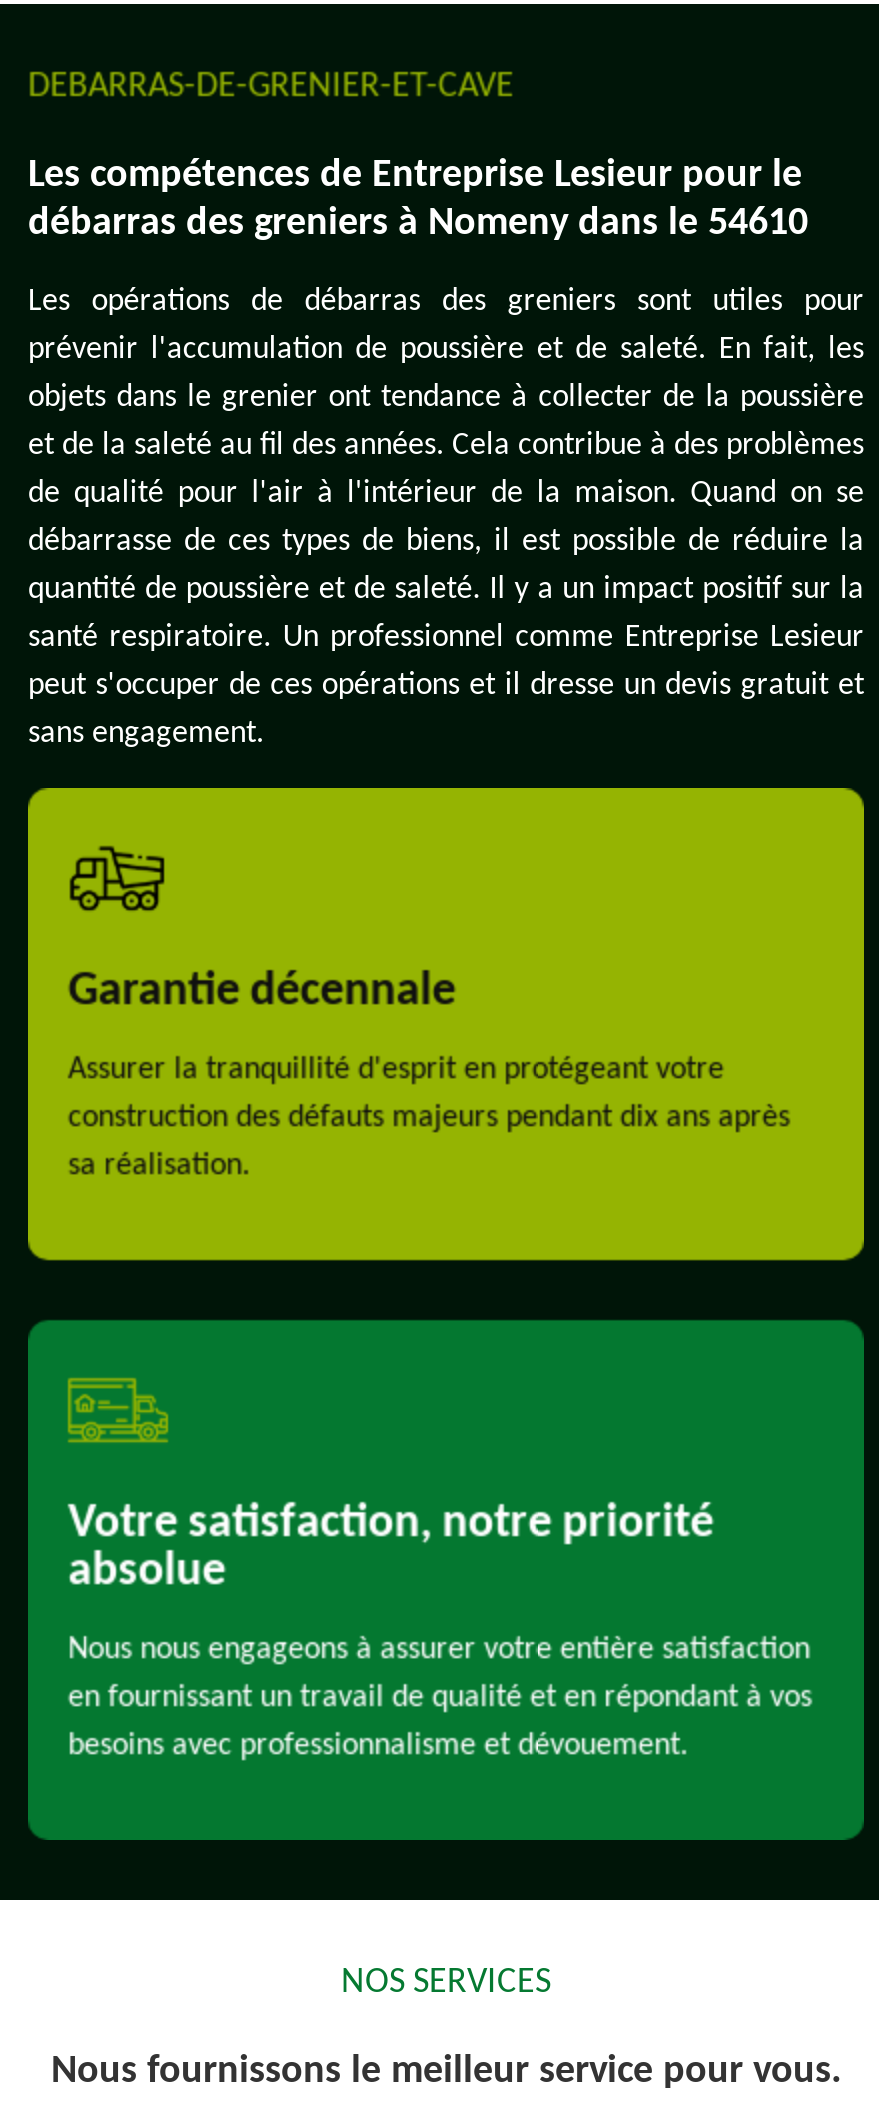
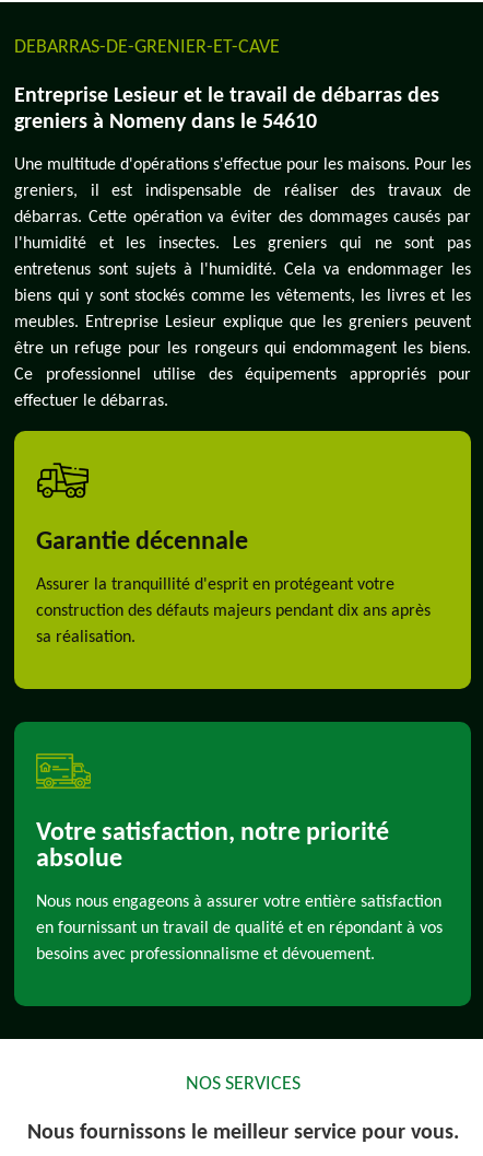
[28,156,808,244] Les compétences de Entreprise Lesieur pour le | débarras des greniers à Nomeny dans le 54610 -> [14,85,439,133] Entreprise Lesieur et le travail de débarras des | greniers à Nomeny dans le 54610
[28,286,864,318] Les opérations de débarras des greniers sont utiles pour -> [14,156,471,174] Une multitude d'opérations s'effectue pour les maisons. Pour les
[28,334,864,366] prévenir l'accumulation de poussière et de saleté. En fait, les -> [14,183,471,200] greniers, il est indispensable de réaliser des travaux de
[28,382,864,414] objets dans le grenier ont tendance à collecter de la poussière -> [14,209,471,226] débarras. Cette opération va éviter des dommages causés par
[28,430,864,462] et de la saleté au fil des années. Cela contribue à des problèmes -> [14,235,471,253] l'humidité et les insectes. Les greniers qui ne sont pas
[28,478,864,510] de qualité pour l'air à l'intérieur de la maison. Quand on se -> [14,261,471,279] entretenus sont sujets à l'humidité. Cela va endommager les
[28,526,864,558] débarrasse de ces types de biens, il est possible de réduire la -> [14,288,471,305] biens qui y sont stockés comme les vêtements, les livres et les
[28,574,864,606] quantité de poussière et de saleté. Il y a un impact positif sur la -> [14,314,471,331] meubles. Entreprise Lesieur explique que les greniers peuvent
[28,622,864,654] santé respiratoire. Un professionnel comme Entreprise Lesieur -> [14,340,471,358] être un refuge pour les rongeurs qui endommagent les biens.
[28,670,864,702] peut s'occuper de ces opérations et il dresse un devis gratuit et -> [14,366,471,384] Ce professionnel utilise des équipements appropriés pour
[28,718,264,750] sans engagement. -> [14,393,168,410] effectuer le débarras.

